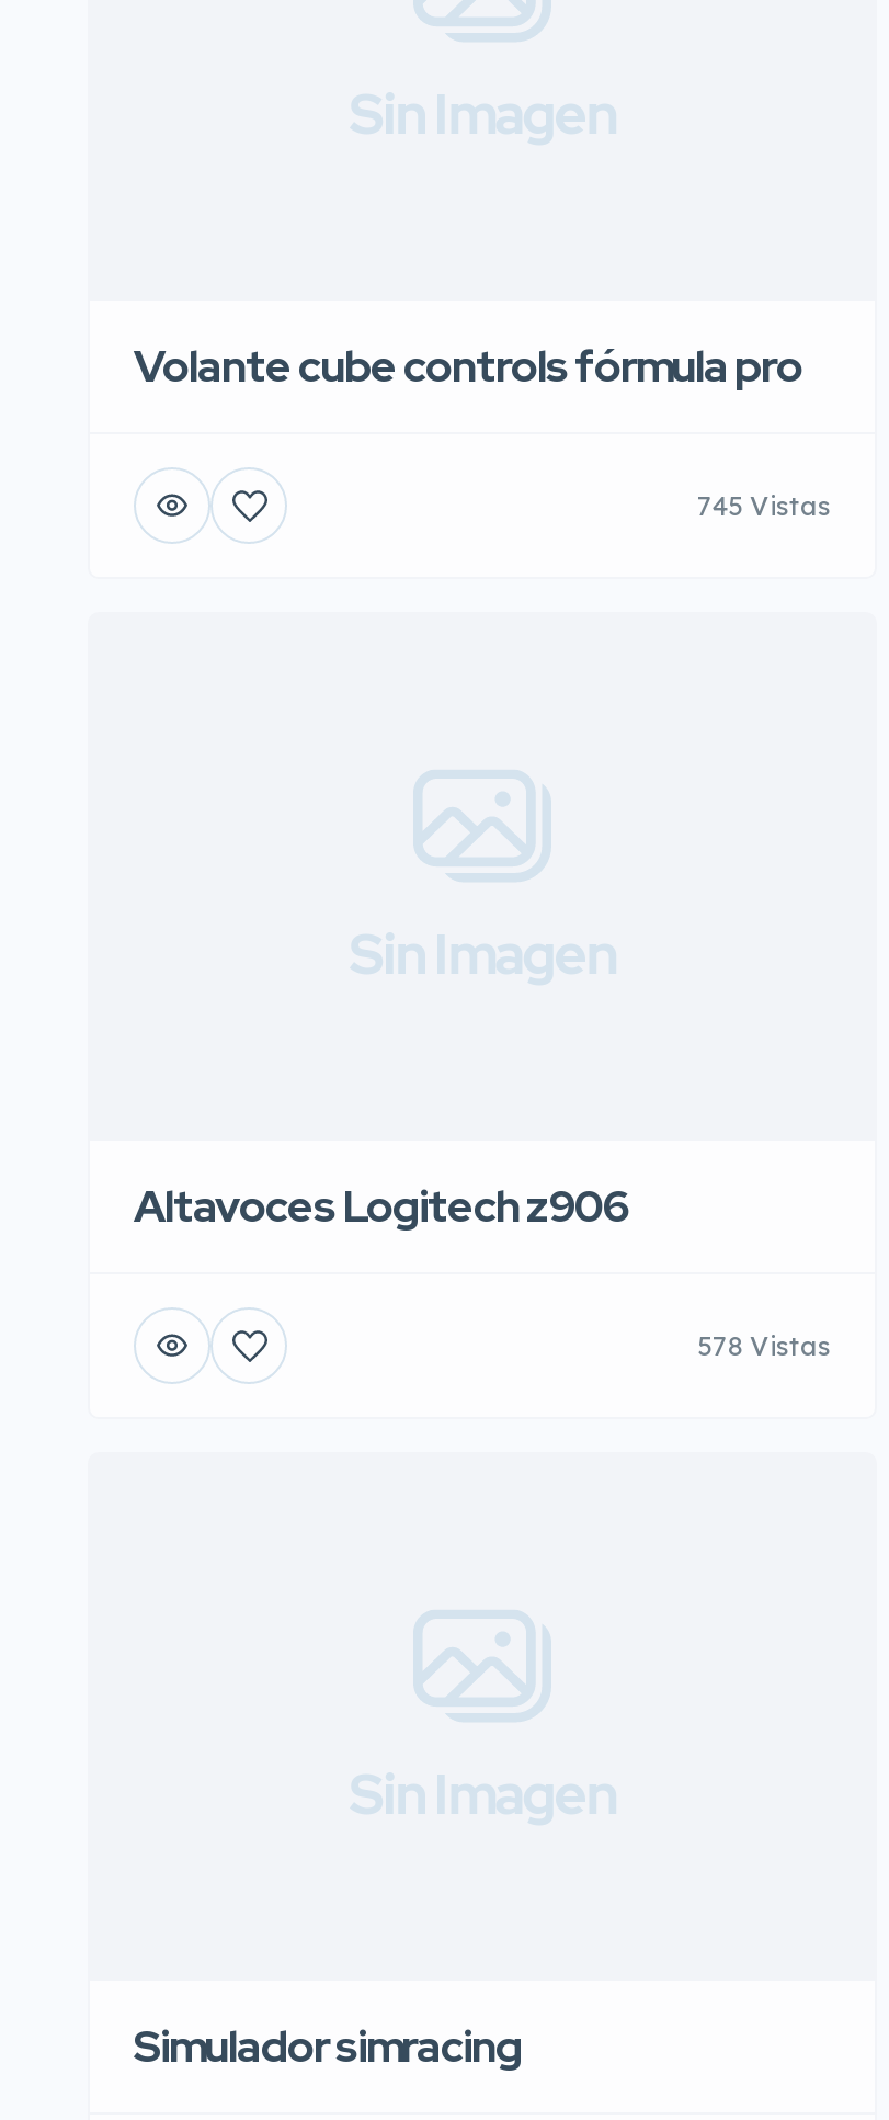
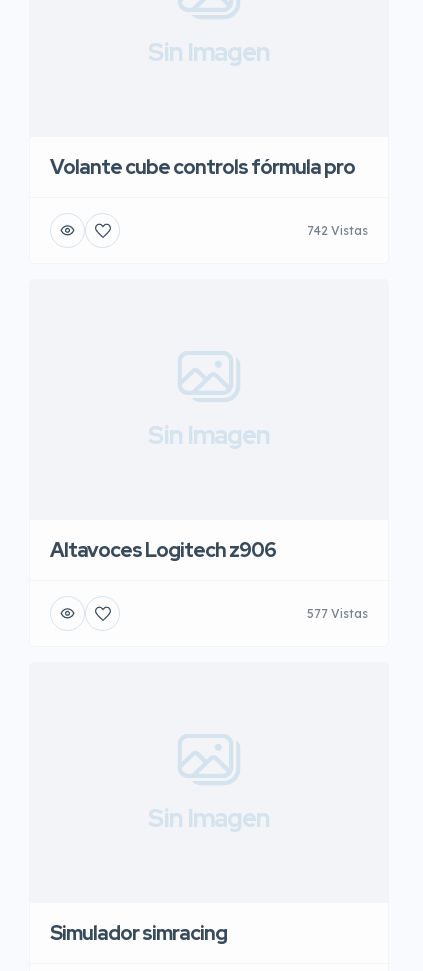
[697,488,831,521] 745 Vistas -> [307,222,368,237] 742 Vistas
[697,1328,831,1361] 578 Vistas -> [307,605,368,620] 577 Vistas

